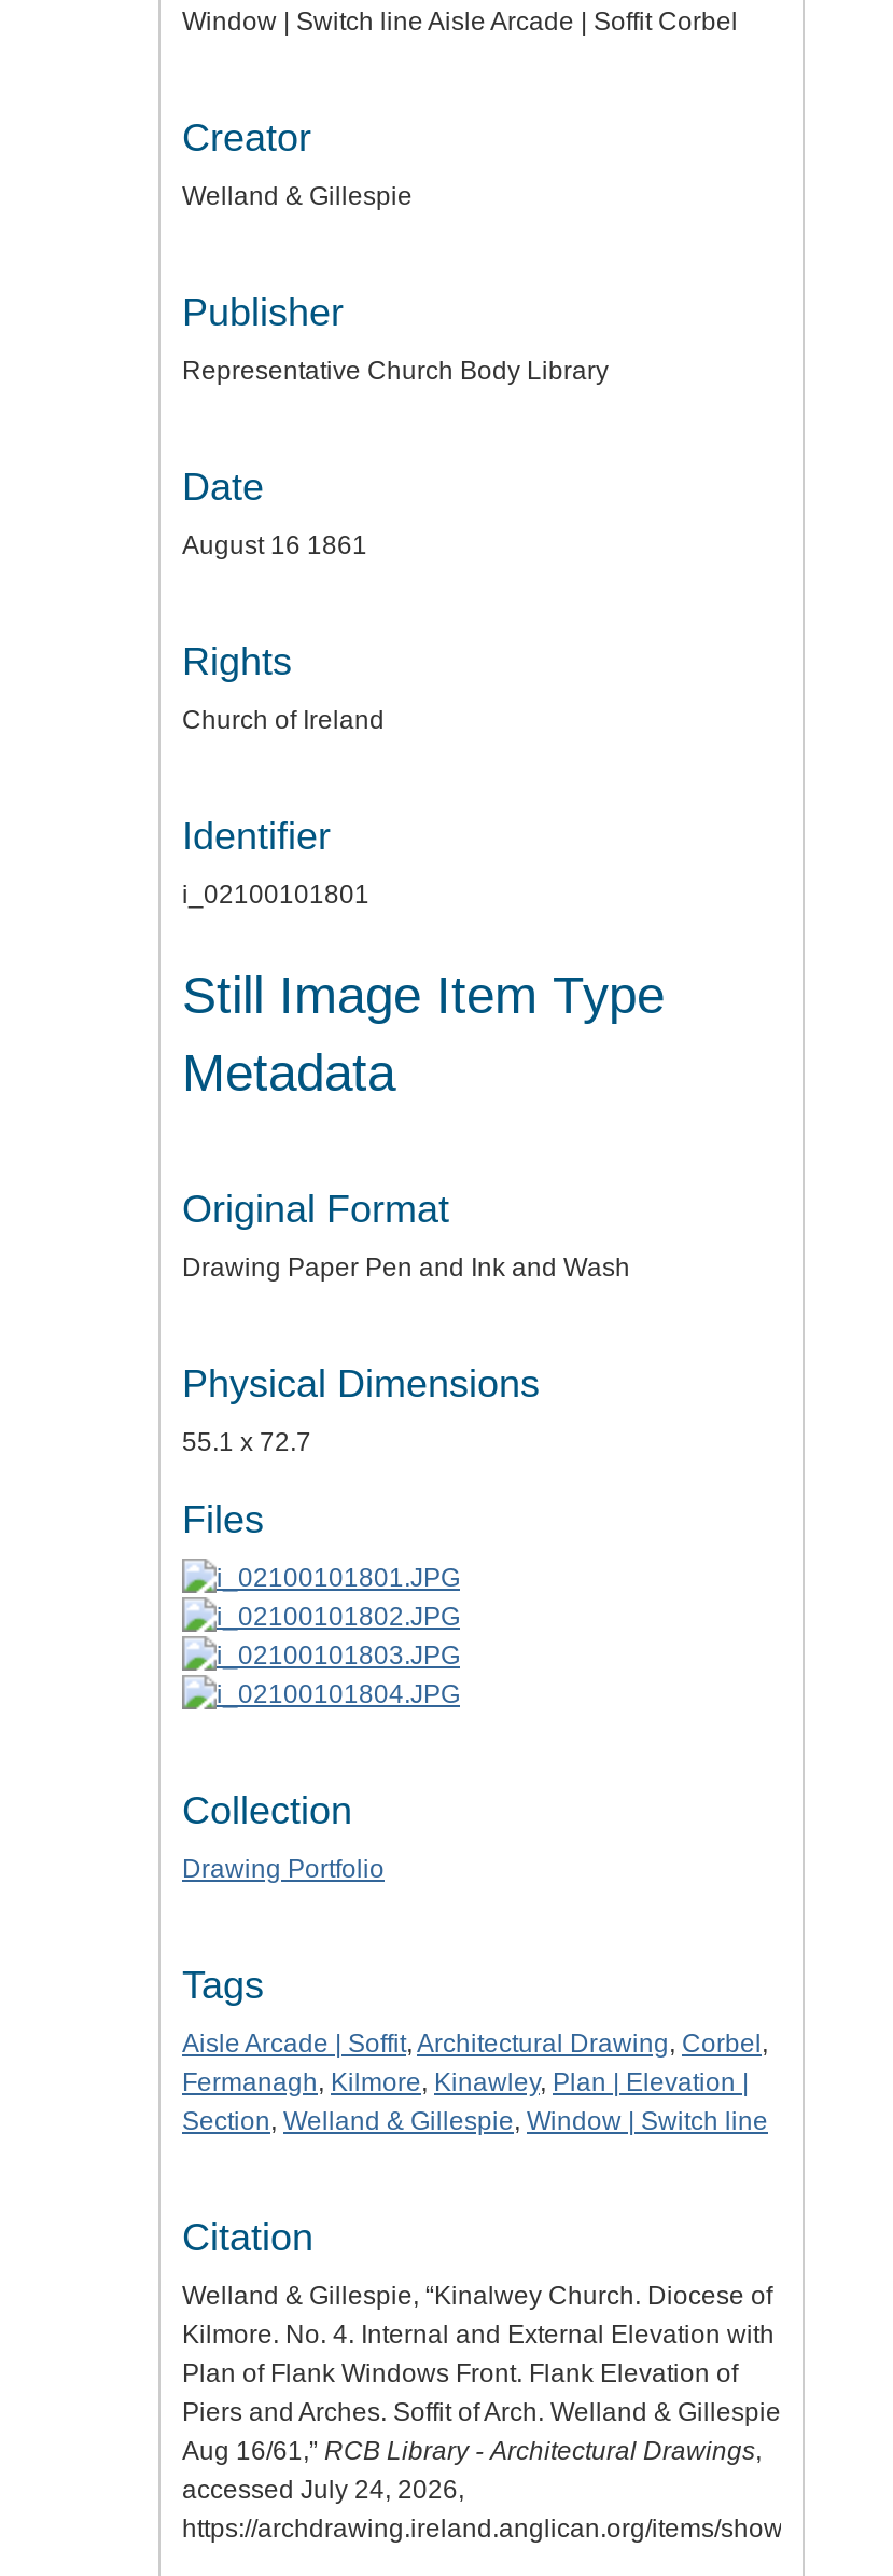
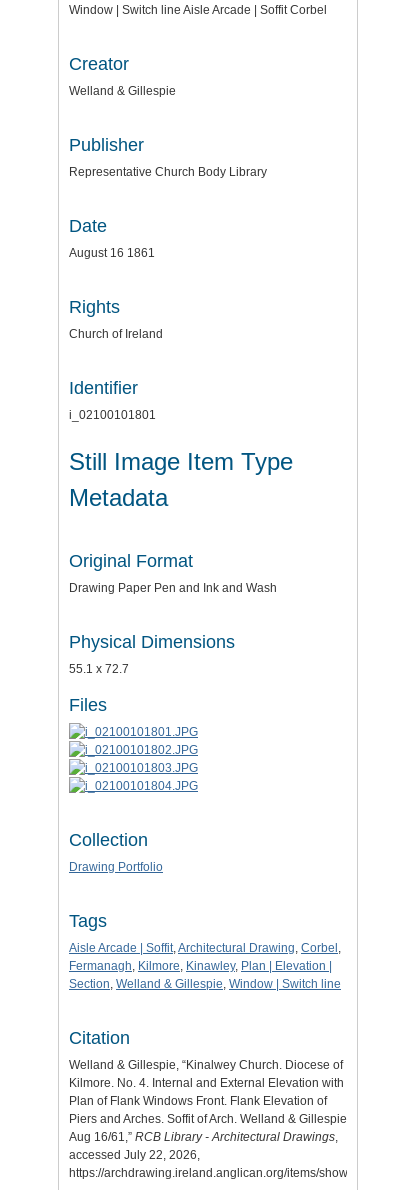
[182,2474,464,2505] accessed July 24, 2026, -> [69,1148,200,1162] accessed July 22, 2026,

